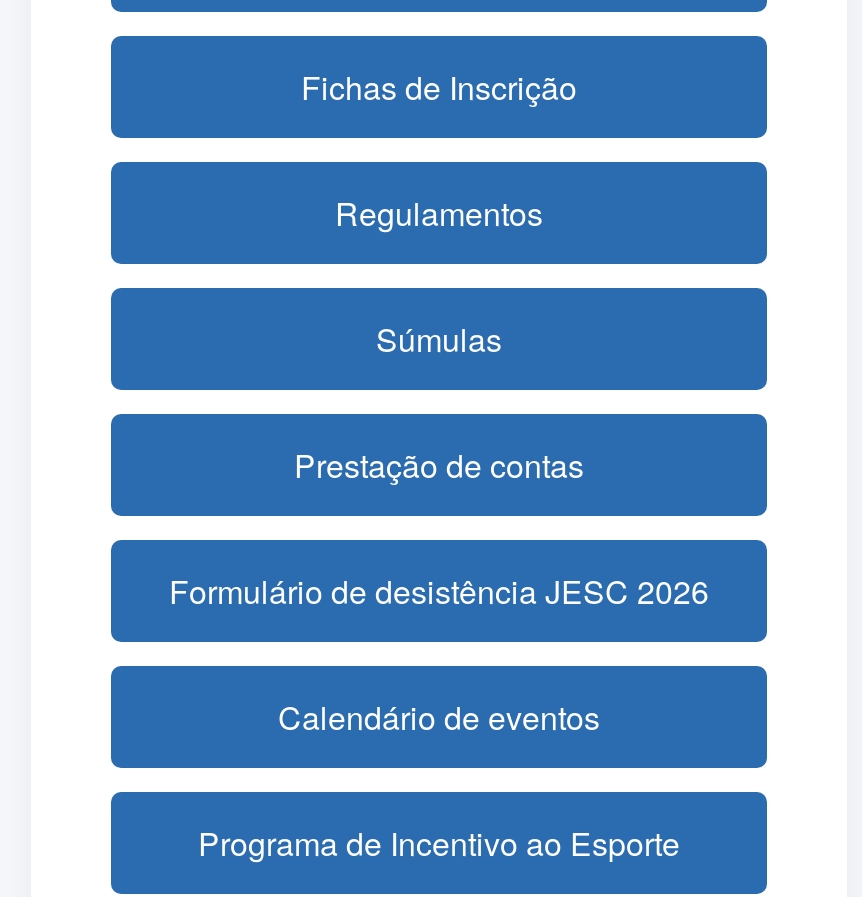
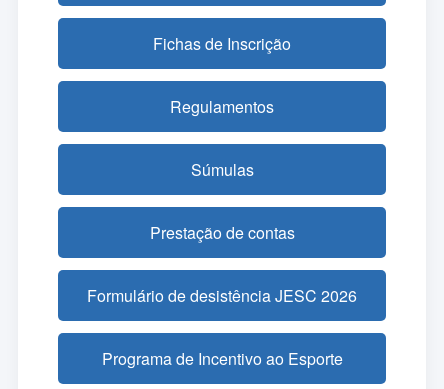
[278,694,600,740] Calendário de eventos -> none

